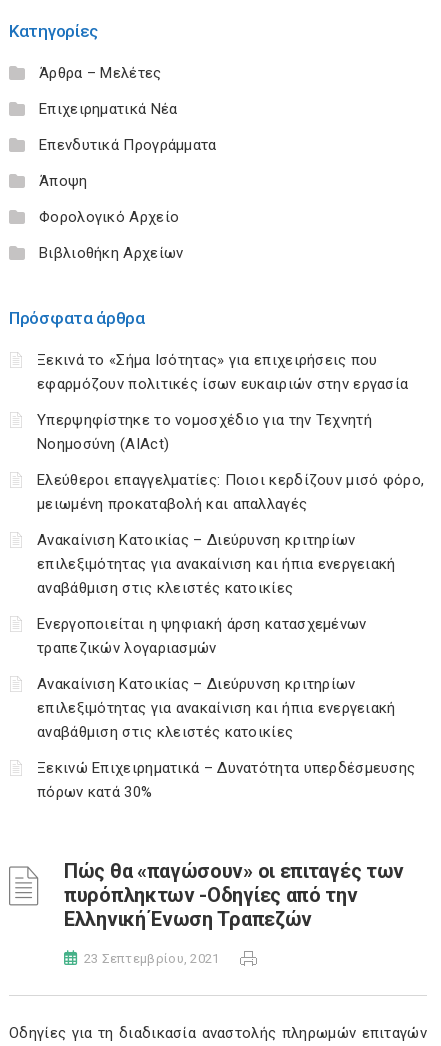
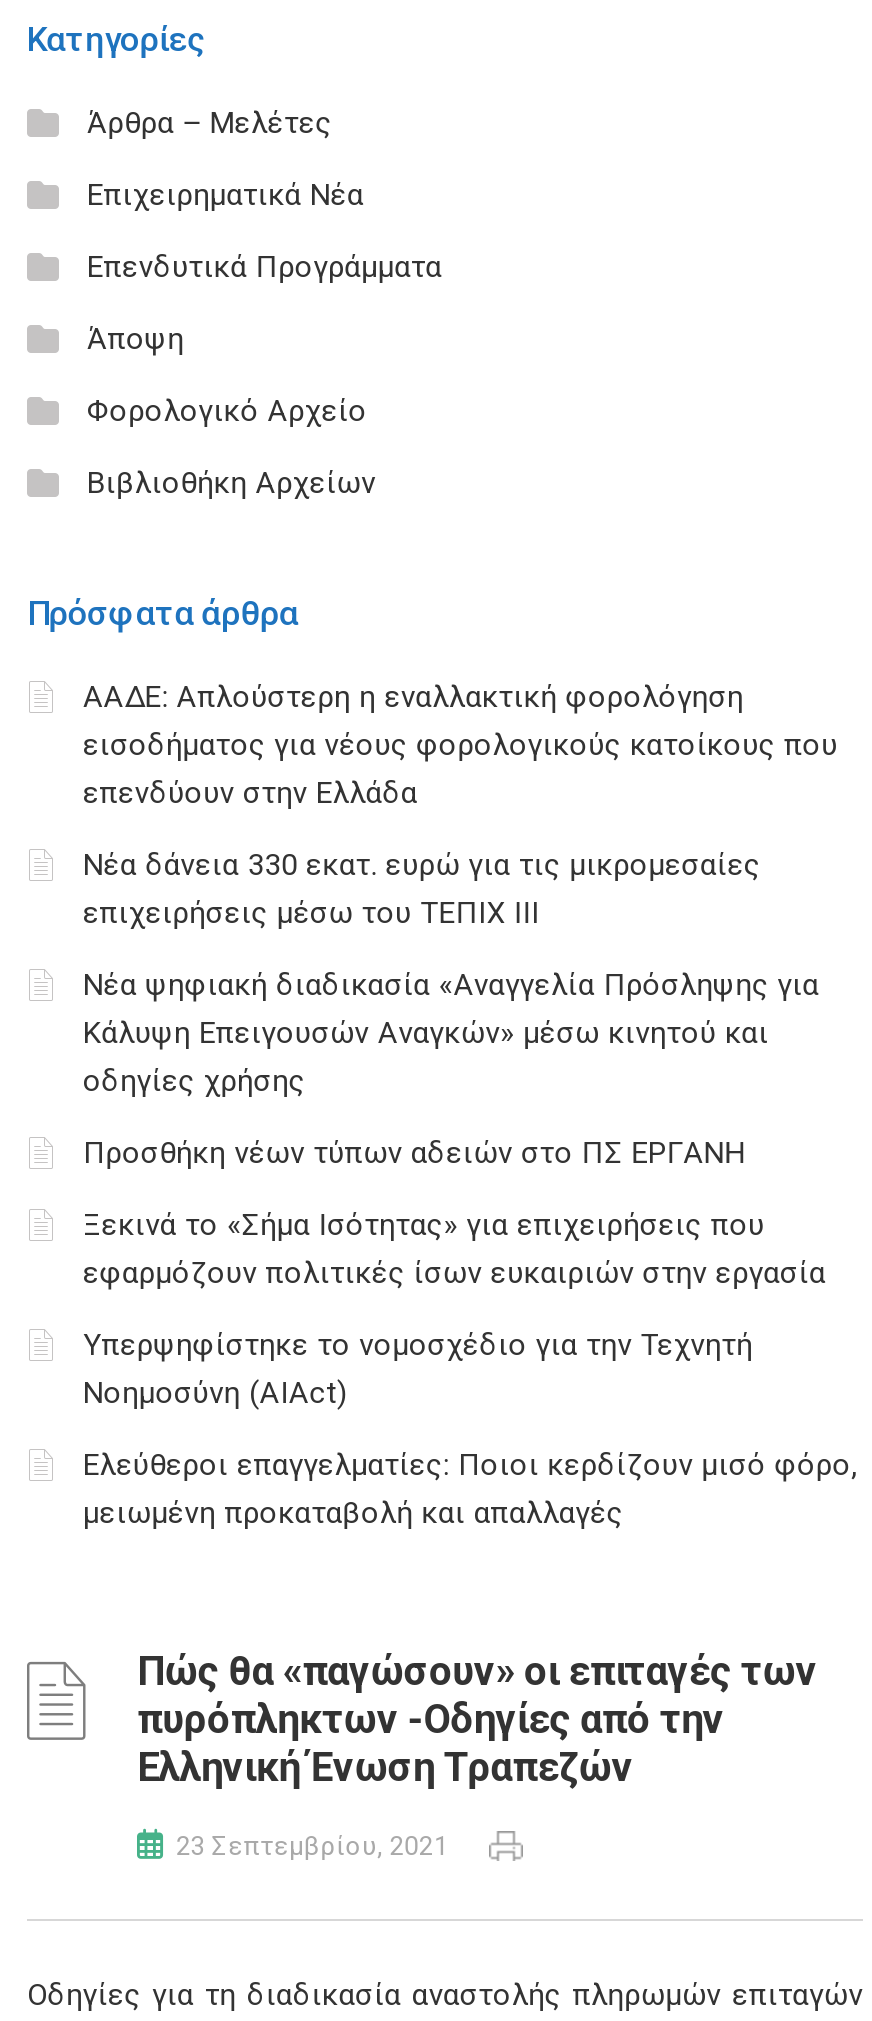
none -> [83,679,838,1171] ΑΑΔΕ: Απλούστερη η εναλλακτική φορολόγηση | εισοδήματος για νέους φορολογικούς κατοίκους που | επενδύουν στην Ελλάδα | Νέα δάνεια 330 εκατ. ευρώ για τις μικρομεσαίες | επιχειρήσεις μέσω του ΤΕΠΙΧ ΙΙΙ | Νέα ψηφιακή διαδικασία «Αναγγελία Πρόσληψης για | Κάλυψη Επειγουσών Αναγκών» μέσω κινητού και | οδηγίες χρήσης | Προσθήκη νέων τύπων αδειών στο ΠΣ ΕΡΓΑΝΗ
moved [37,351,424,513] -> [83,1207,858,1531]: Ξεκινά το «Σήμα Ισότητας» για επιχειρήσεις που | εφαρμόζουν πολιτικές ίσων ευκαιριών στην εργασία | Υπερψηφίστηκε το νομοσχέδιο για την Τεχνητή | Νοημοσύνη (AIAct) | Ελεύθεροι επαγγελματίες: Ποιοι κερδίζουν μισό φόρο, | μειωμένη προκαταβολή και απαλλαγές
[37,531,415,801] Ανακαίνιση Κατοικίας – Διεύρυνση κριτηρίων | επιλεξιμότητας για ανακαίνιση και ήπια ενεργειακή | αναβάθμιση στις κλειστές κατοικίες | Ενεργοποιείται η ψηφιακή άρση κατασχεμένων | τραπεζικών λογαριασμών | Ανακαίνιση Κατοικίας – Διεύρυνση κριτηρίων | επιλεξιμότητας για ανακαίνιση και ήπια ενεργειακή | αναβάθμιση στις κλειστές κατοικίες | Ξεκινώ Επιχειρηματικά – Δυνατότητα υπερδέσμευσης | πόρων κατά 30% -> none

